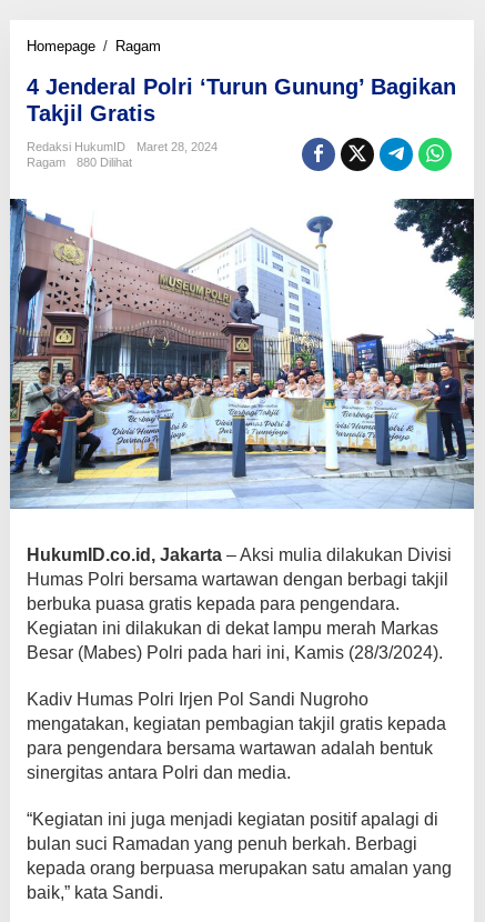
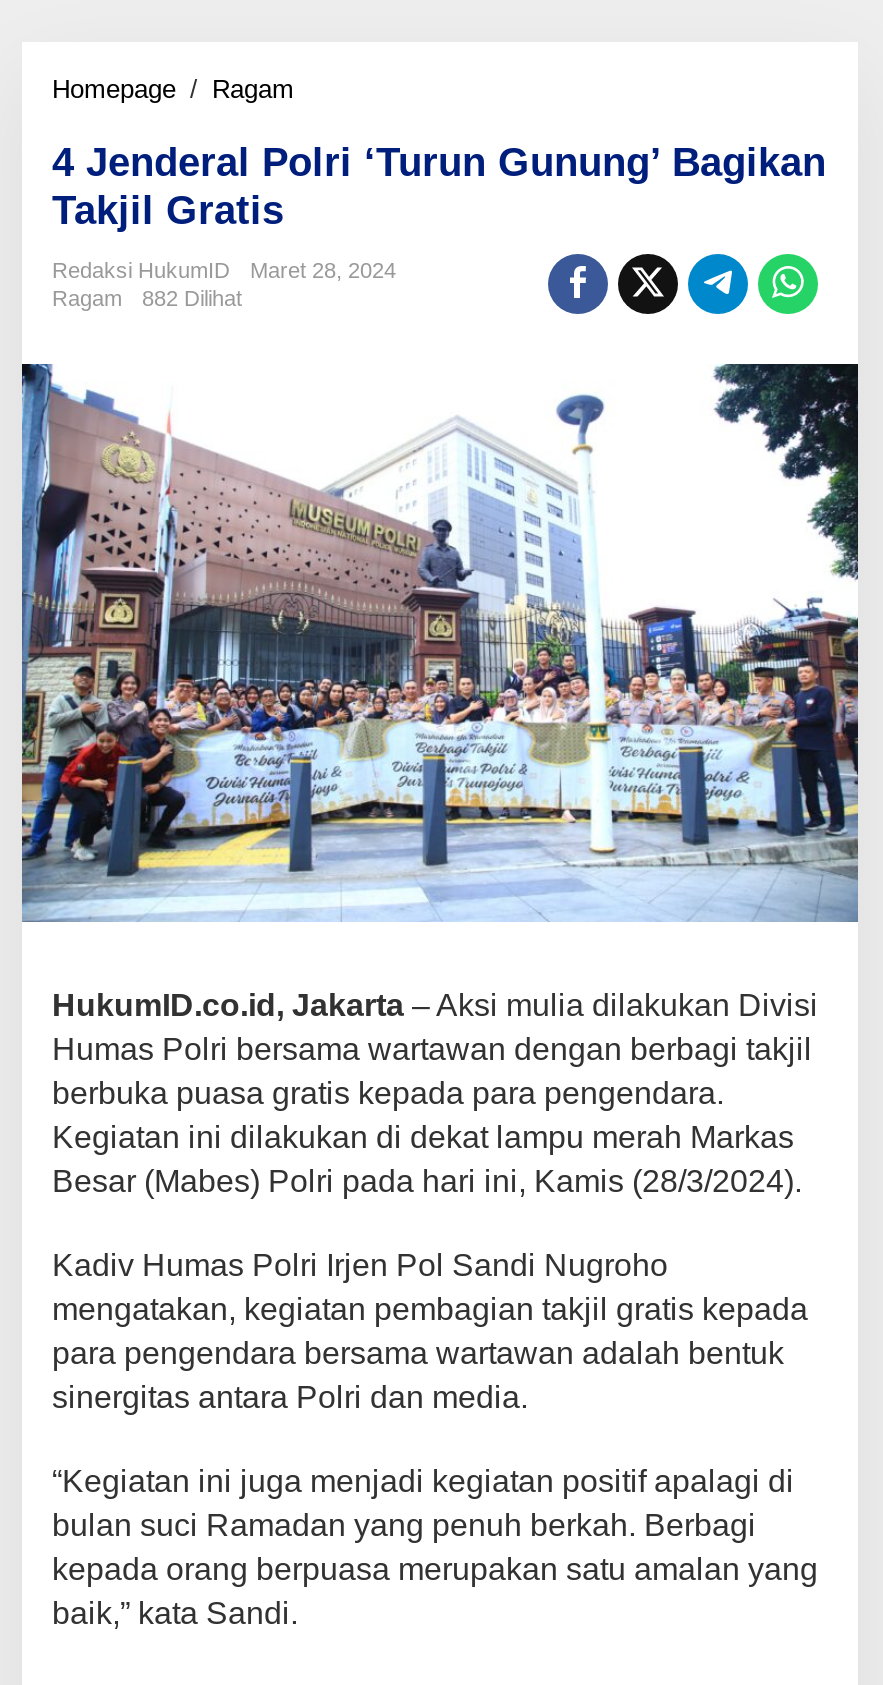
[27,156,132,169] Ragam 880 Dilihat -> [52,286,242,310] Ragam 882 Dilihat

